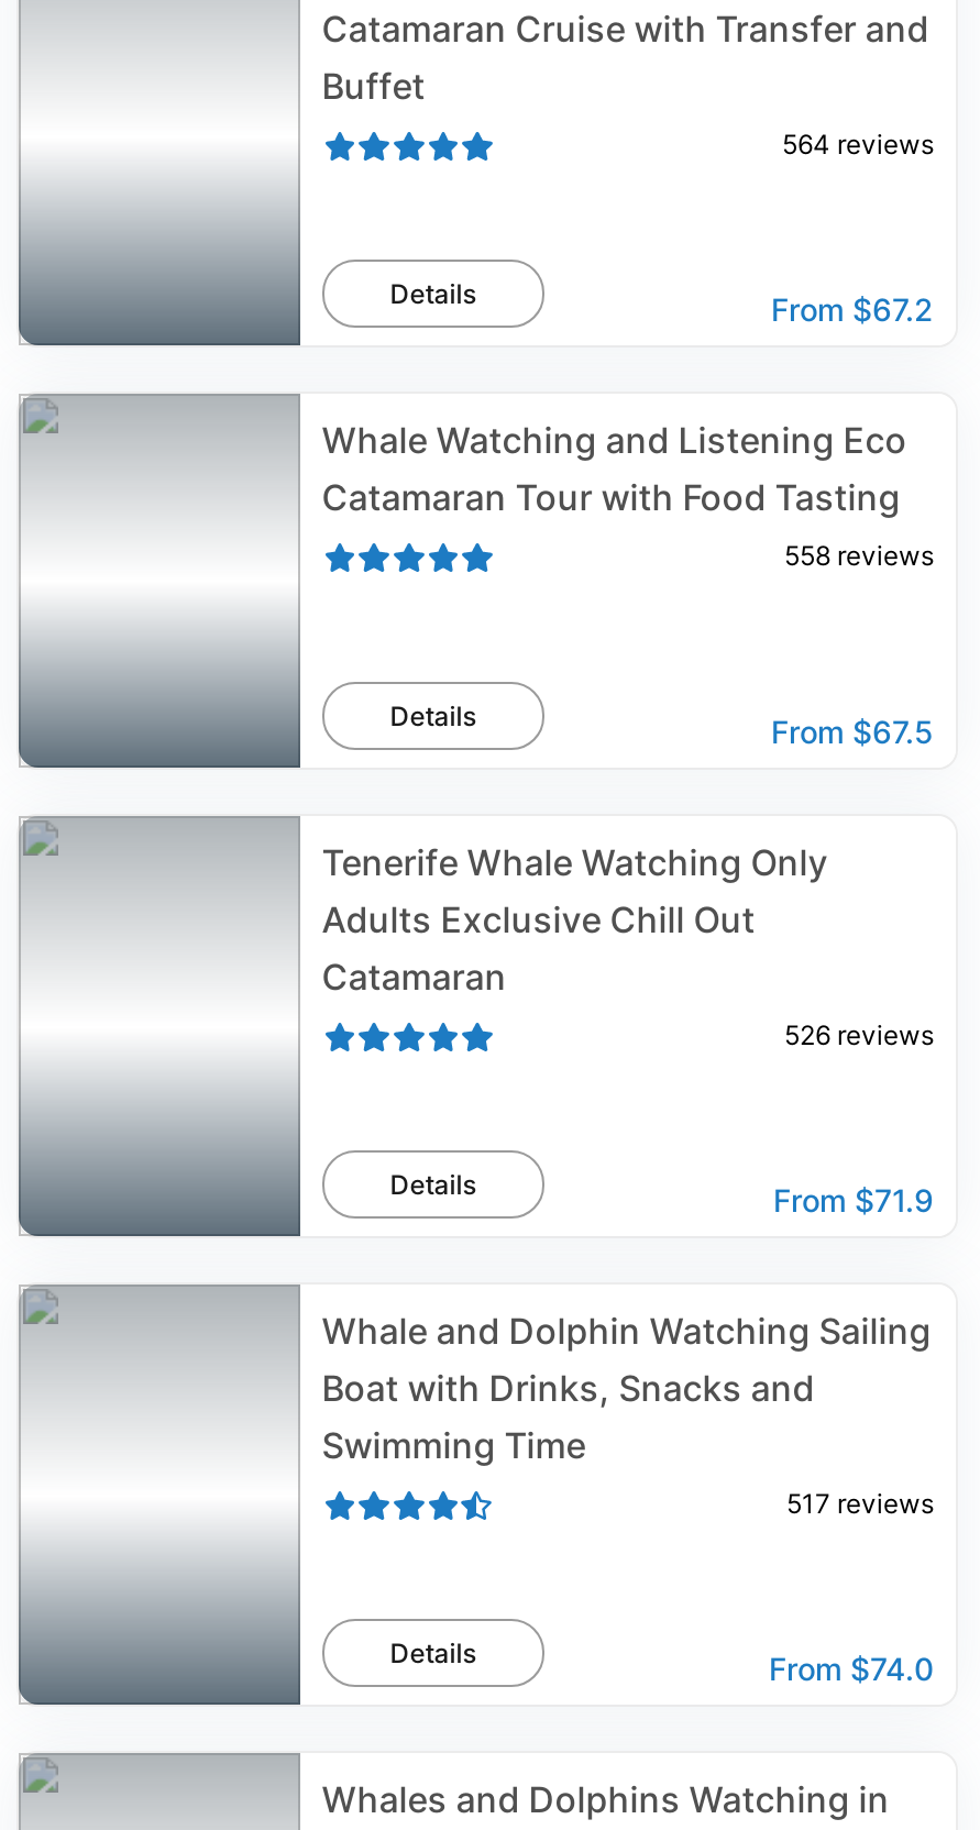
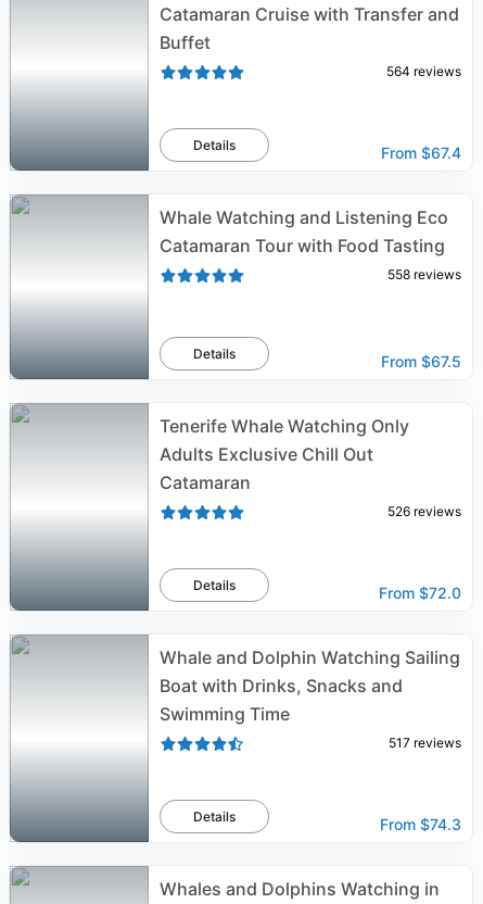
[771,290,934,328] From $67.2 -> [381,143,461,162] From $67.4
[773,1181,934,1219] From $71.9 -> [379,583,461,602] From $72.0
[769,1650,934,1687] From $74.0 -> [380,815,461,833] From $74.3

